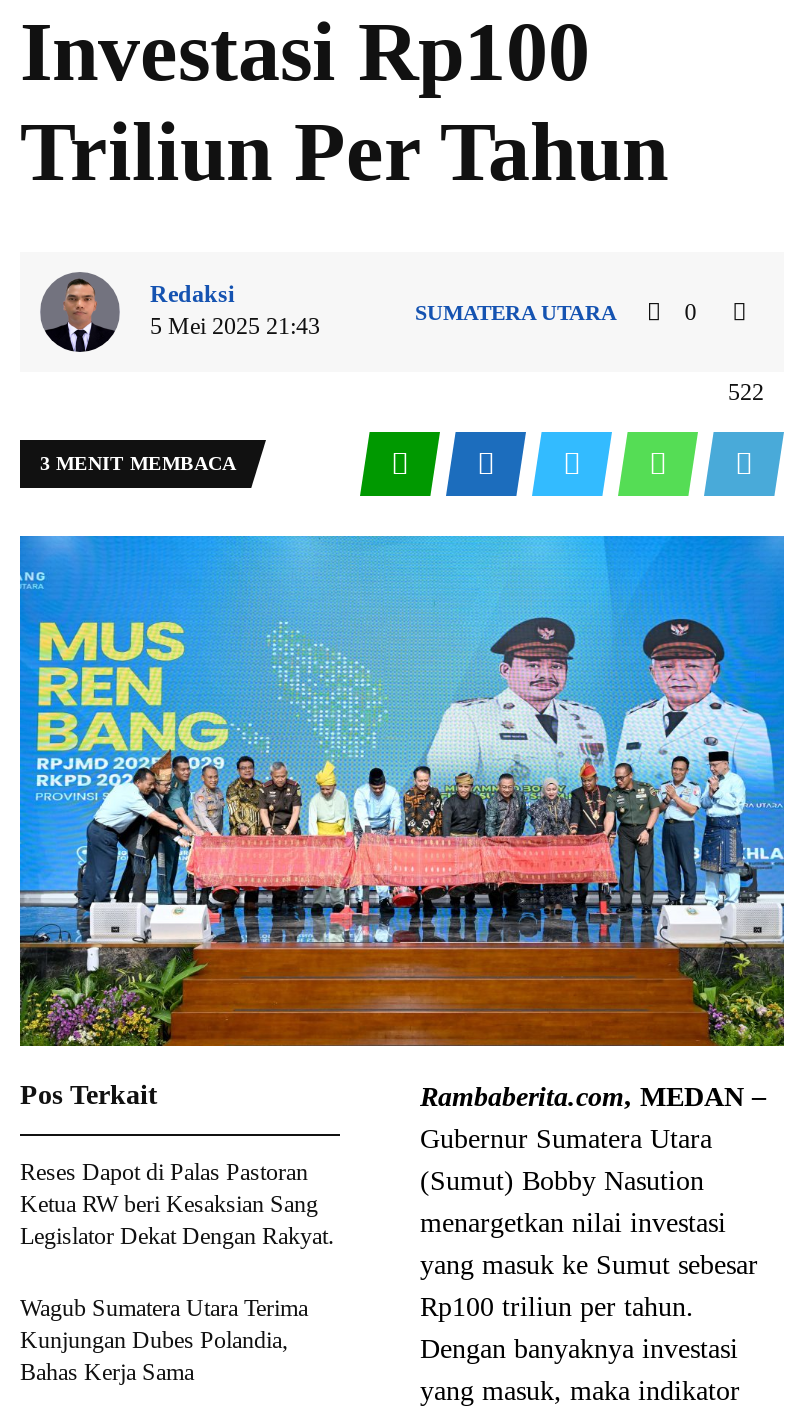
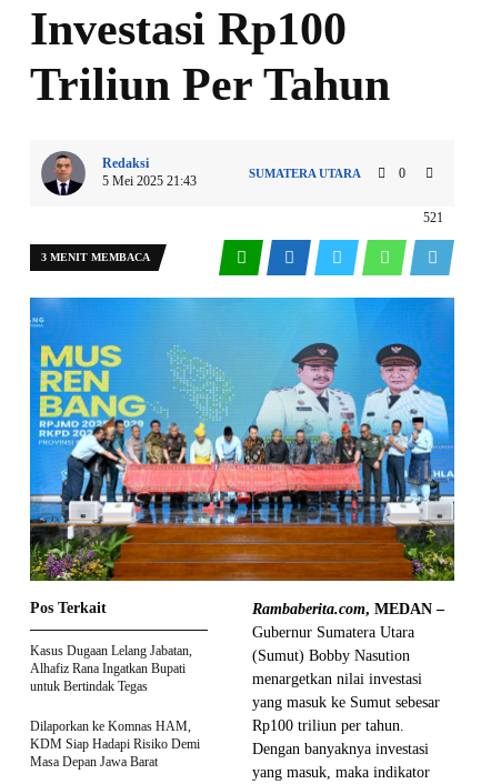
[728,378,764,406] 522 -> [423,210,443,225] 521
[20,1158,334,1250] Reses Dapot di Palas Pastoran | Ketua RW beri Kesaksian Sang | Legislator Dekat Dengan Rakyat. -> [30,643,192,694] Kasus Dugaan Lelang Jabatan, | Alhafiz Rana Ingatkan Bupati | untuk Bertindak Tegas
[20,1294,308,1386] Wagub Sumatera Utara Terima | Kunjungan Dubes Polandia, | Bahas Kerja Sama -> [30,718,200,769] Dilaporkan ke Komnas HAM, | KDM Siap Hadapi Risiko Demi | Masa Depan Jawa Barat

